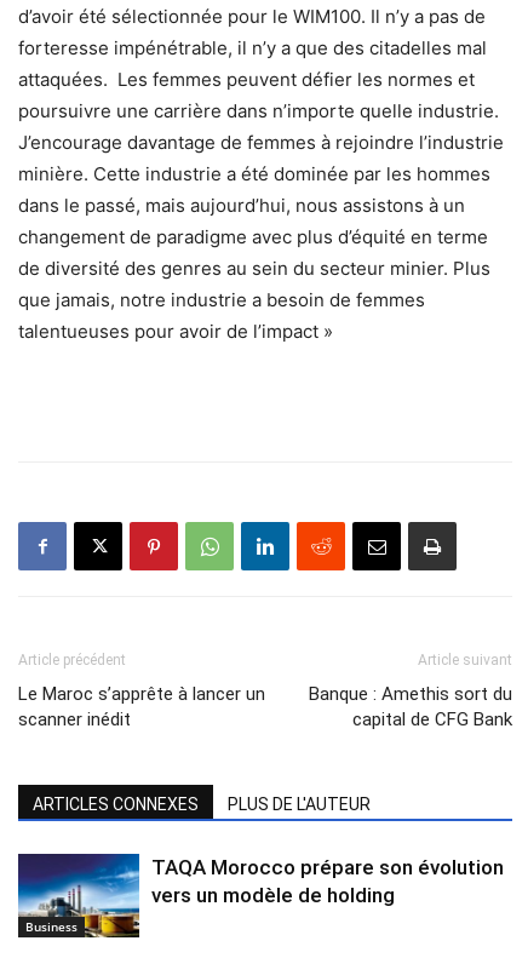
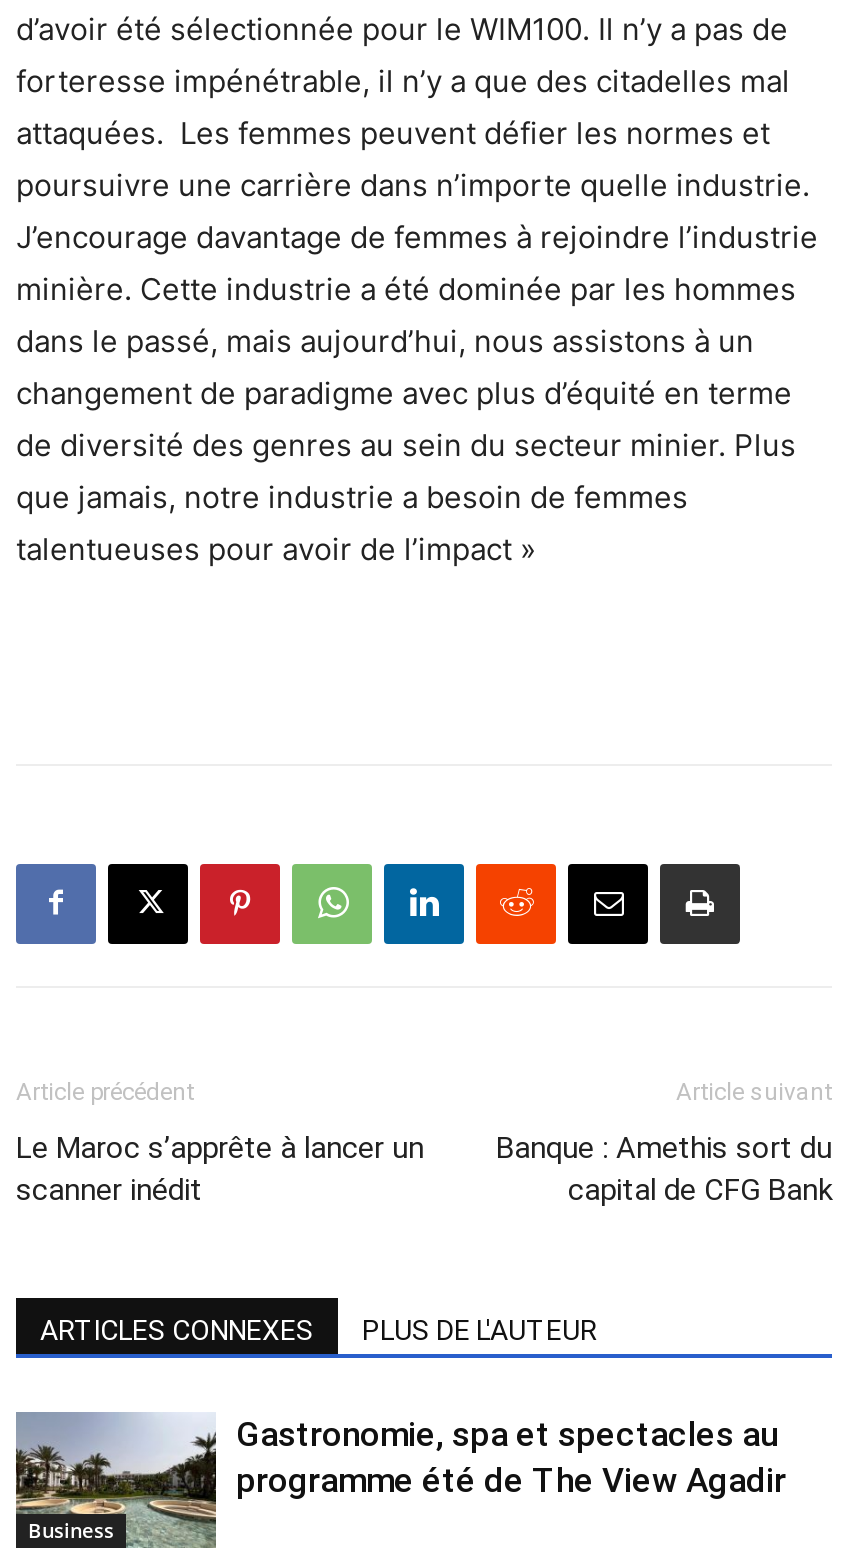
[17,853,504,937] [image] | TAQA Morocco prépare son évolution | vers un modèle de holding -> [14,1410,786,1550] [image] | Gastronomie, spa et spectacles au | programme été de The View Agadir

